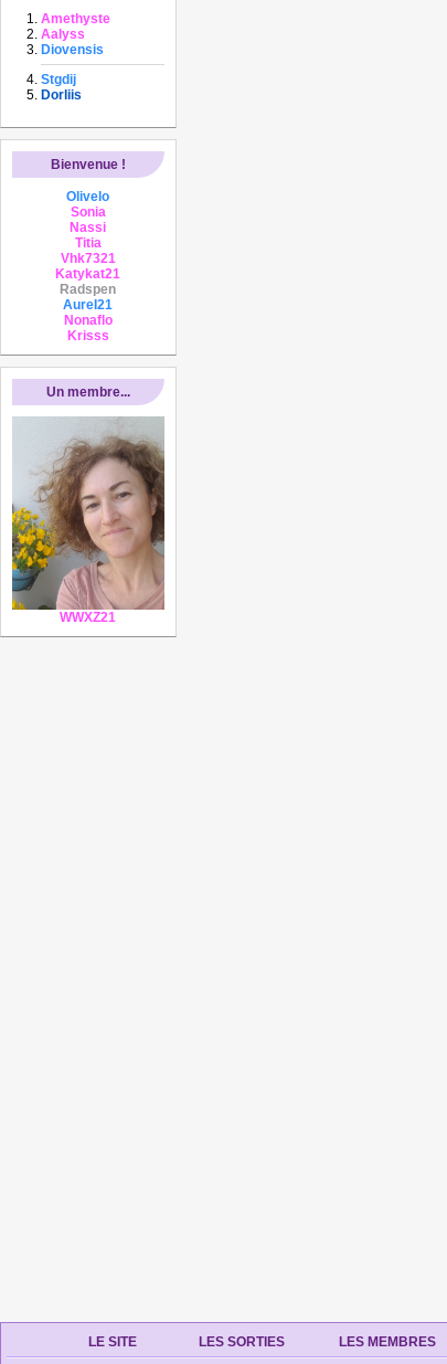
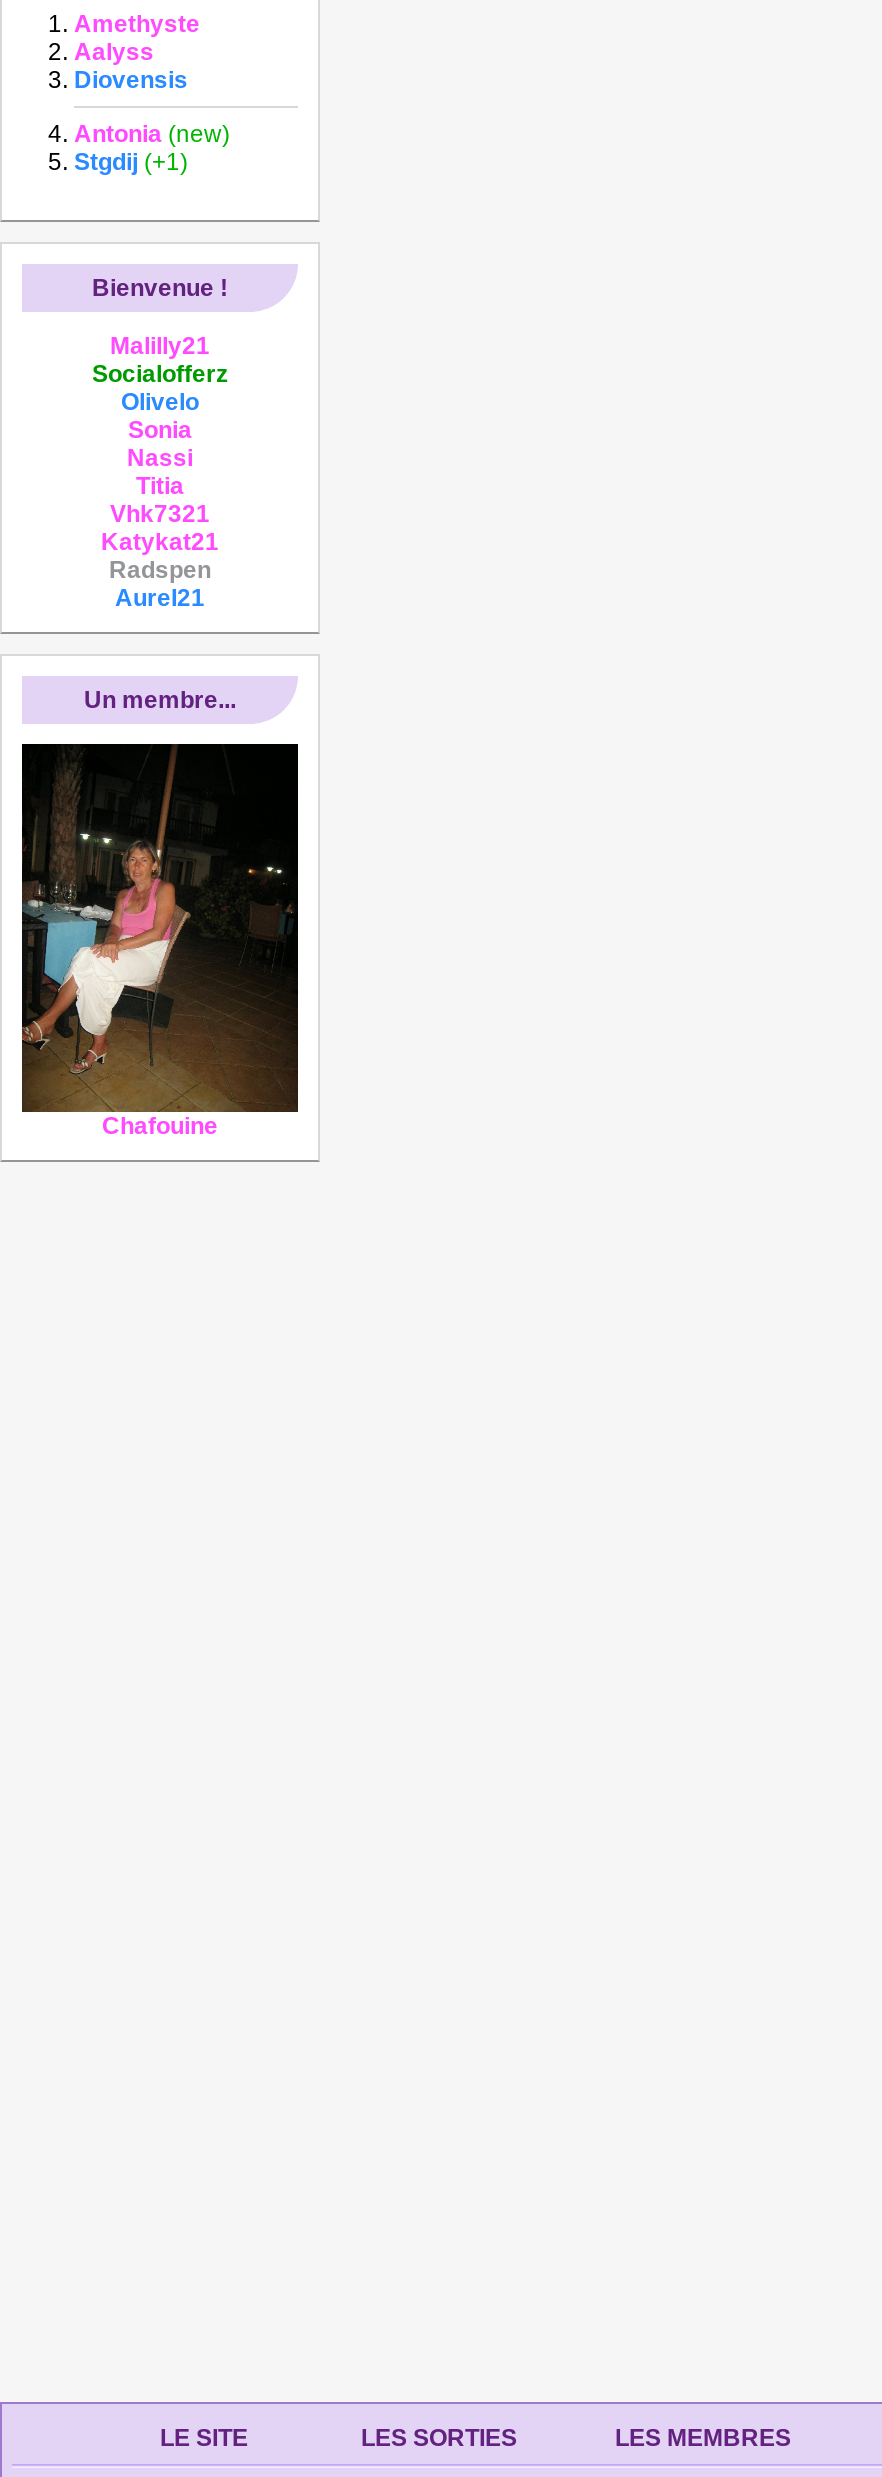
[41,72,82,103] Stgdij | Dorliis -> [74,120,230,176] Antonia (new) | Stgdij (+1)
none -> [92,332,228,388] Malilly21 | Socialofferz
moved [56,189,121,313] -> [101,388,219,612]: Olivelo | Sonia | Nassi | Titia | Vhk7321 | Katykat21 | Radspen | AureI21
[64,313,113,343] Nonaflo | Krisss -> none
[11,416,166,625] [image] | WWXZ21 -> [20,742,300,1140] [image] | Chafouine

